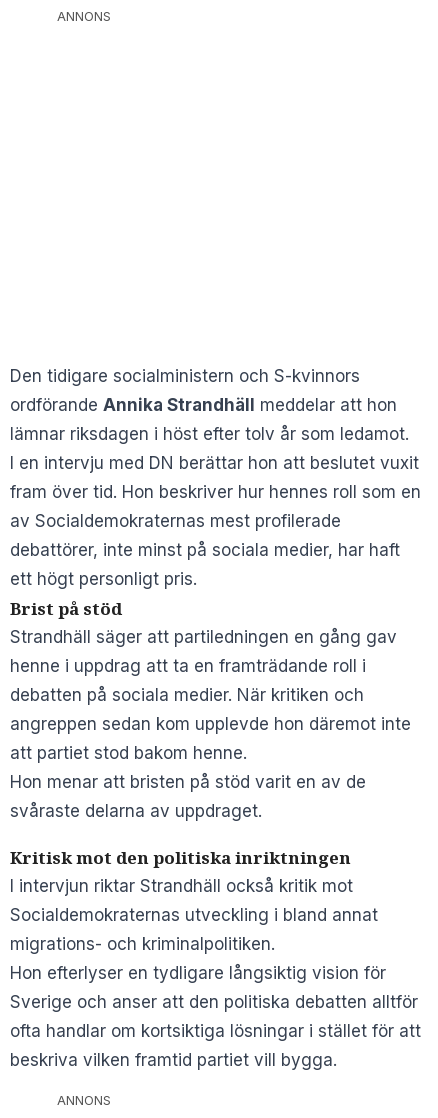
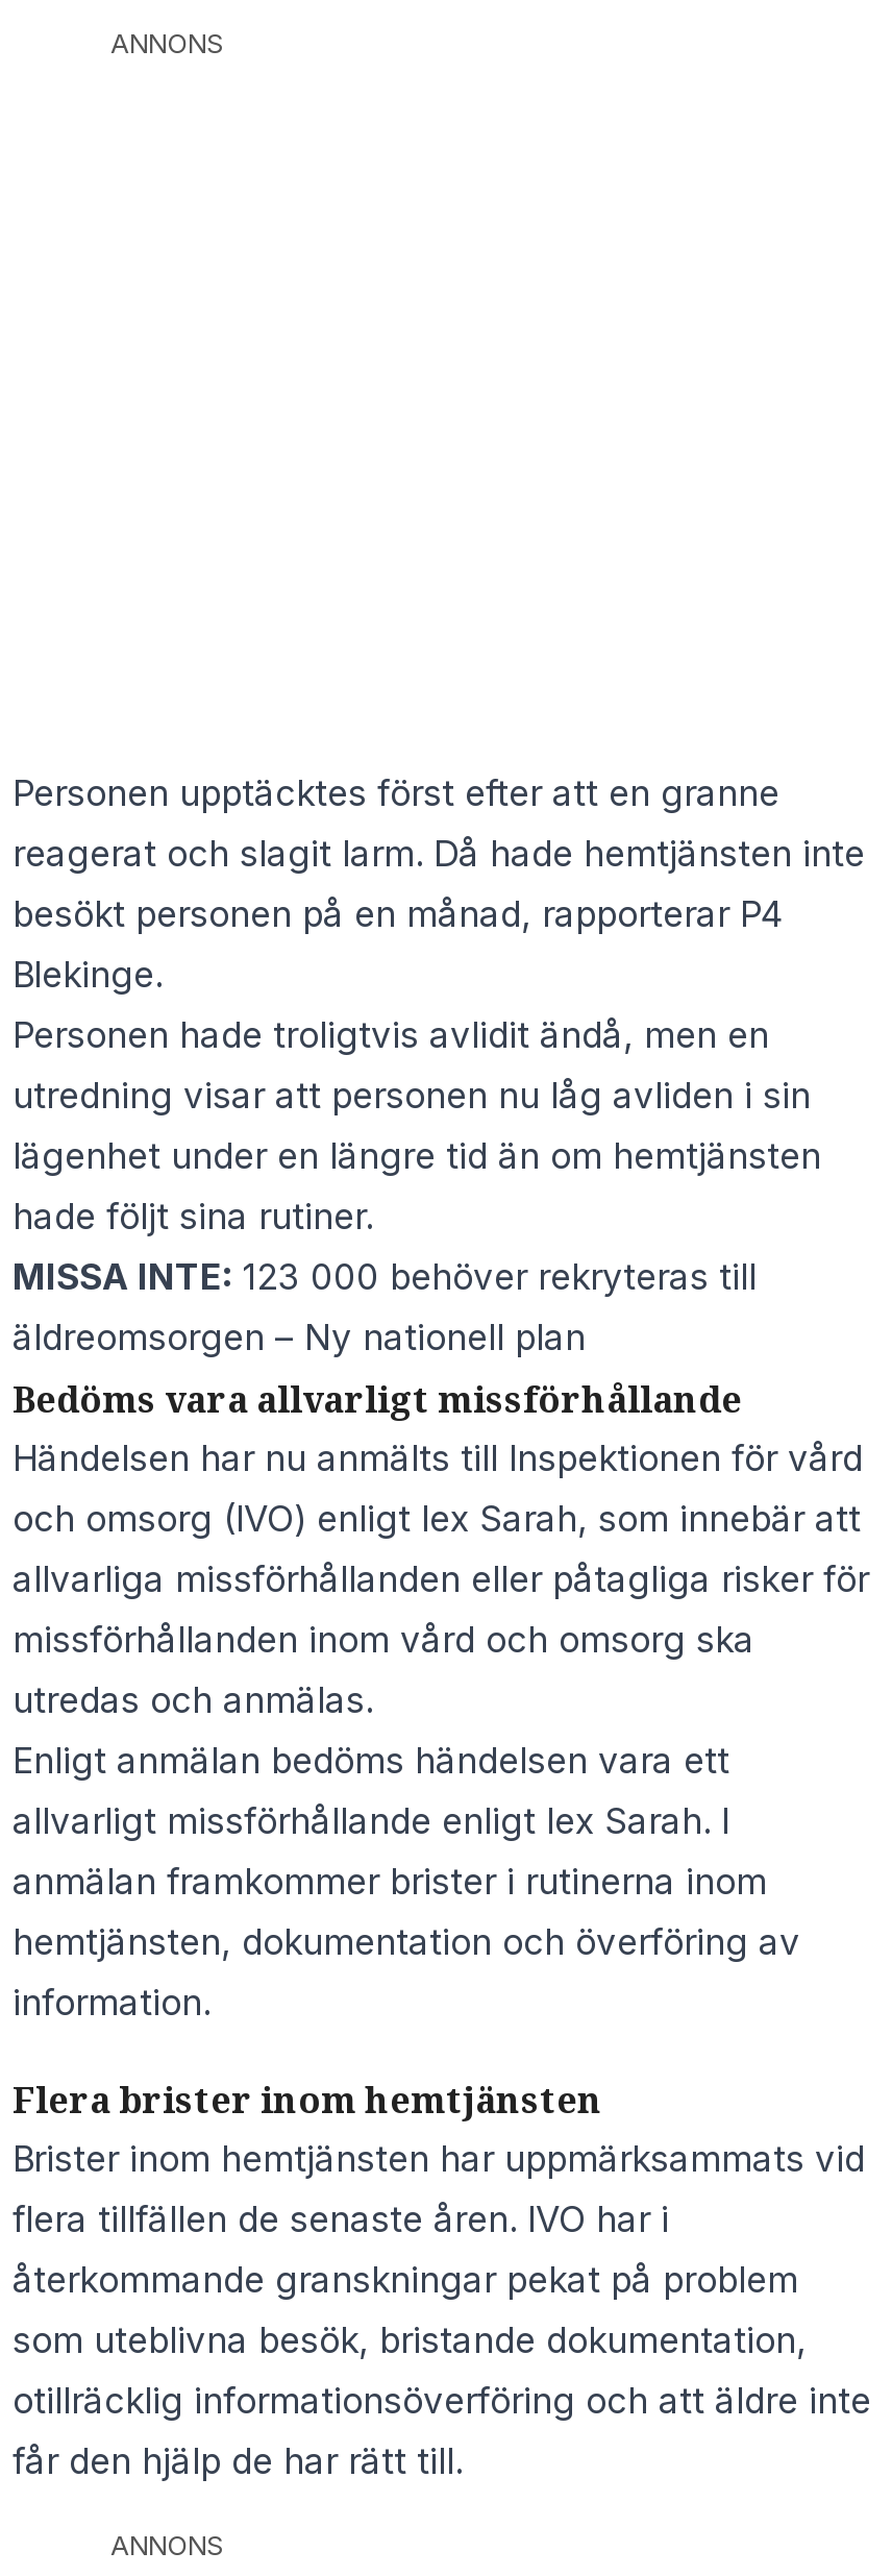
[10,366,421,821] Den tidigare socialministern och S-kvinnors | ordförande Annika Strandhäll meddelar att hon | lämnar riksdagen i höst efter tolv år som ledamot. | I en intervju med DN berättar hon att beslutet vuxit | fram över tid. Hon beskriver hur hennes roll som en | av Socialdemokraternas mest profilerade | debattörer, inte minst på sociala medier, har haft | ett högt personligt pris. | Brist på stöd | Strandhäll säger att partiledningen en gång gav | henne i uppdrag att ta en framträdande roll i | debatten på sociala medier. När kritiken och | angreppen sedan kom upplevde hon däremot inte | att partiet stod bakom henne. | Hon menar att bristen på stöd varit en av de | svåraste delarna av uppdraget. -> [13,773,869,2024] Personen upptäcktes först efter att en granne | reagerat och slagit larm. Då hade hemtjänsten inte | besökt personen på en månad, rapporterar P4 | Blekinge. | Personen hade troligtvis avlidit ändå, men en | utredning visar att personen nu låg avliden i sin | lägenhet under en längre tid än om hemtjänsten | hade följt sina rutiner. | MISSA INTE: 123 000 behöver rekryteras till | äldreomsorgen – Ny nationell plan | Bedöms vara allvarligt missförhållande | Händelsen har nu anmälts till Inspektionen för vård | och omsorg (IVO) enligt lex Sarah, som innebär att | allvarliga missförhållanden eller påtagliga risker för | missförhållanden inom vård och omsorg ska | utredas och anmälas. | Enligt anmälan bedöms händelsen vara ett | allvarligt missförhållande enligt lex Sarah. I | anmälan framkommer brister i rutinerna inom | hemtjänsten, dokumentation och överföring av | information.
[10,846,421,1070] Kritisk mot den politiska inriktningen | I intervjun riktar Strandhäll också kritik mot | Socialdemokraternas utveckling i bland annat | migrations- och kriminalpolitiken. | Hon efterlyser en tydligare långsiktig vision för | Sverige och anser att den politiska debatten alltför | ofta handlar om kortsiktiga lösningar i stället för att | beskriva vilken framtid partiet vill bygga. -> [13,2076,871,2483] Flera brister inom hemtjänsten | Brister inom hemtjänsten har uppmärksammats vid | flera tillfällen de senaste åren. IVO har i | återkommande granskningar pekat på problem | som uteblivna besök, bristande dokumentation, | otillräcklig informationsöverföring och att äldre inte | får den hjälp de har rätt till.

